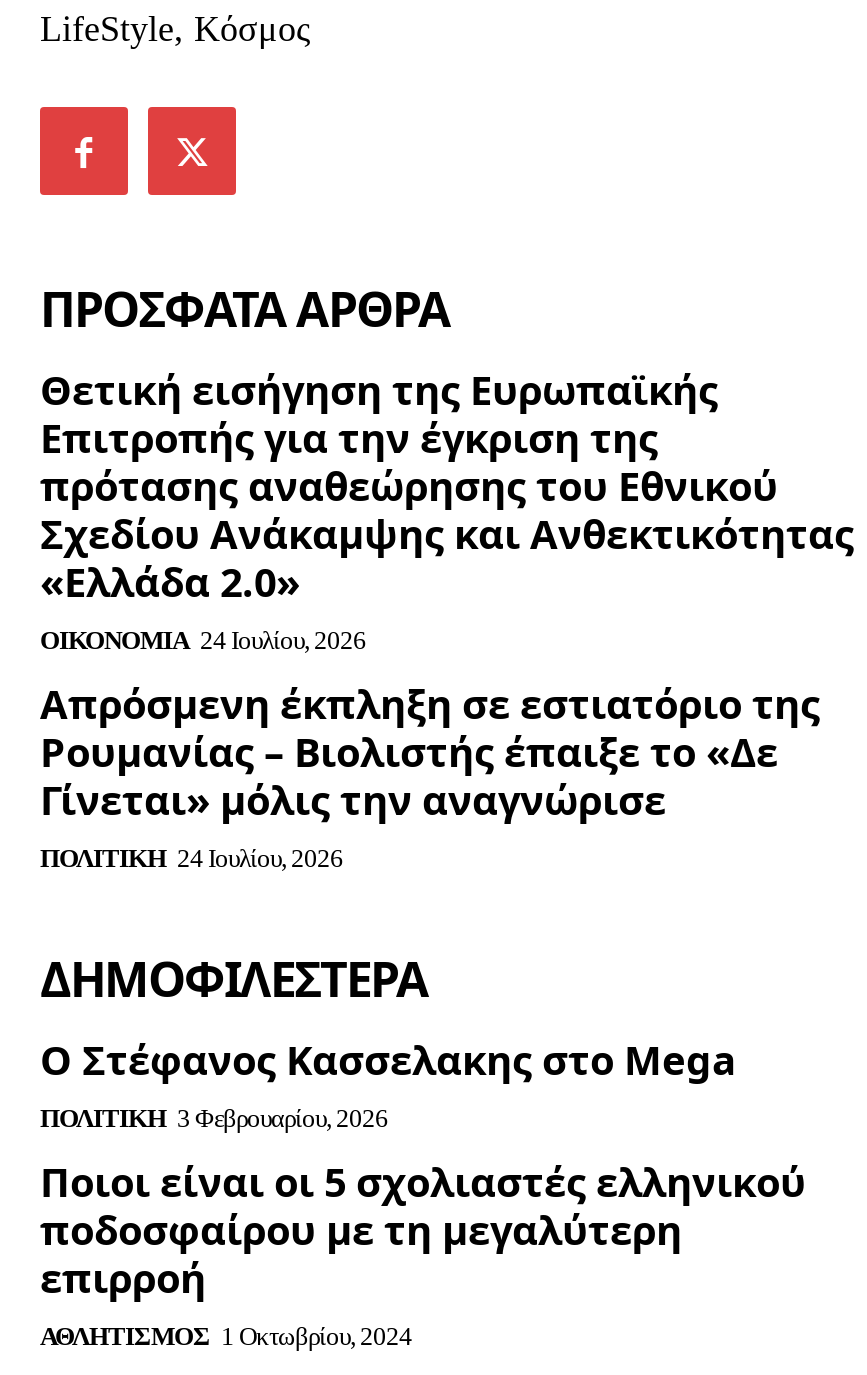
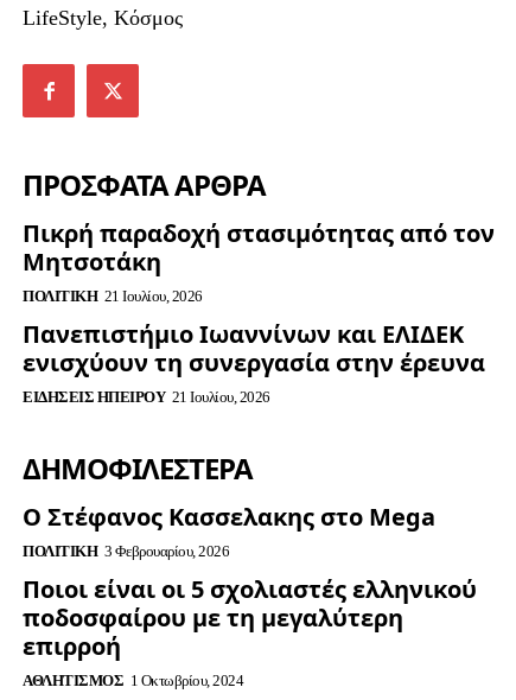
[40,364,854,874] Θετική εισήγηση της Ευρωπαϊκής | Επιτροπής για την έγκριση της | πρότασης αναθεώρησης του Εθνικού | Σχεδίου Ανάκαμψης και Ανθεκτικότητας | «Ελλάδα 2.0» | ΟΙΚΟΝΟΜΊΑ 24 Ιουλίου, 2026 | Απρόσμενη έκπληξη σε εστιατόριο της | Ρουμανίας – Βιολιστής έπαιξε το «Δε | Γίνεται» μόλις την αναγνώρισε | ΠΟΛΙΤΙΚΉ 24 Ιουλίου, 2026 -> [23,217,495,405] Πικρή παραδοχή στασιμότητας από τον | Μητσοτάκη | ΠΟΛΙΤΙΚΉ 21 Ιουλίου, 2026 | Πανεπιστήμιο Ιωαννίνων και ΕΛΙΔΕΚ | ενισχύουν τη συνεργασία στην έρευνα | ΕΙΔΉΣΕΙΣ ΗΠΕΊΡΟΥ 21 Ιουλίου, 2026

